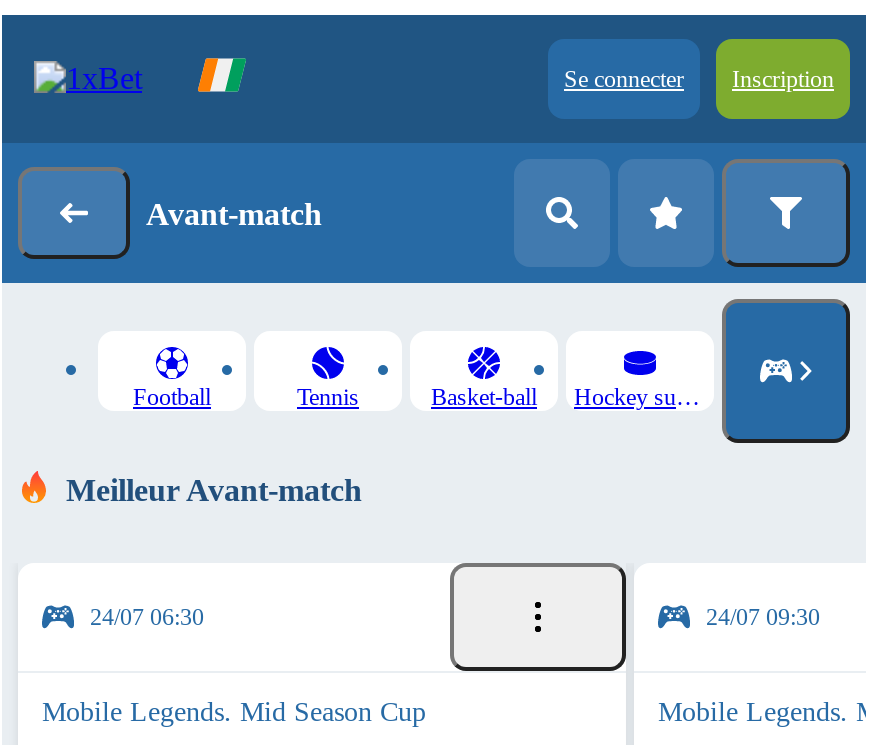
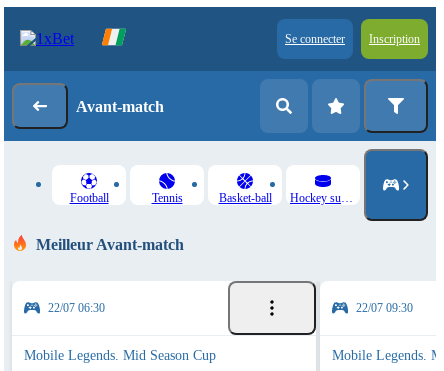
[90,603,204,631] 24/07 06:30 -> [48,301,105,315] 22/07 06:30
[706,603,820,631] 24/07 09:30 -> [356,301,413,315] 22/07 09:30

